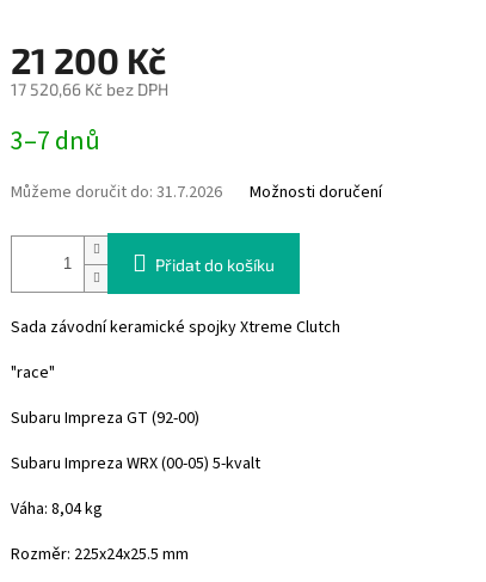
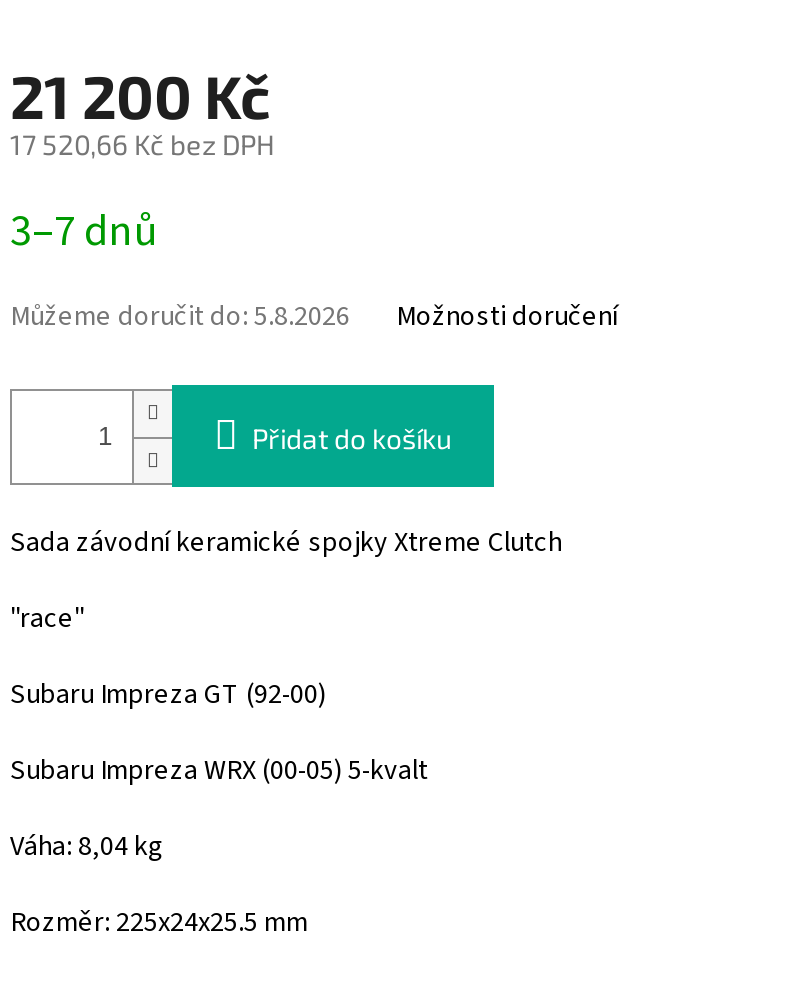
[11,181,222,205] Můžeme doručit do: 31.7.2026 -> [10,298,350,338] Můžeme doručit do: 5.8.2026

